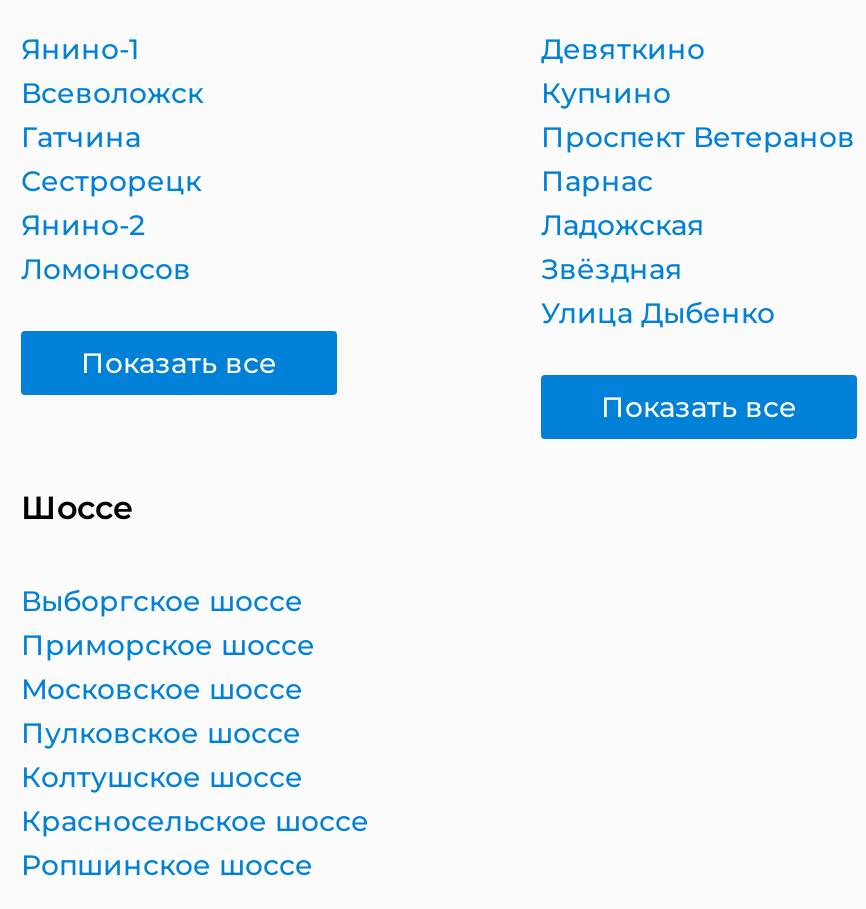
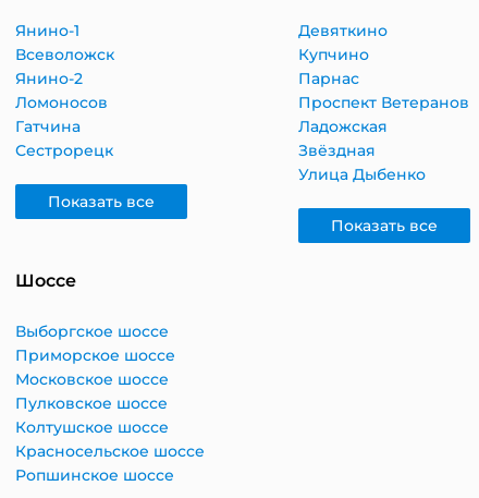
moved [21,119,201,199] -> [15,117,113,160]: Гатчина | Сестрорецк
moved [541,119,855,155] -> [298,93,469,112]: Проспект Ветеранов
moved [541,163,653,199] -> [298,69,359,88]: Парнас
moved [21,207,191,287] -> [15,69,108,112]: Янино-2 | Ломоносов

